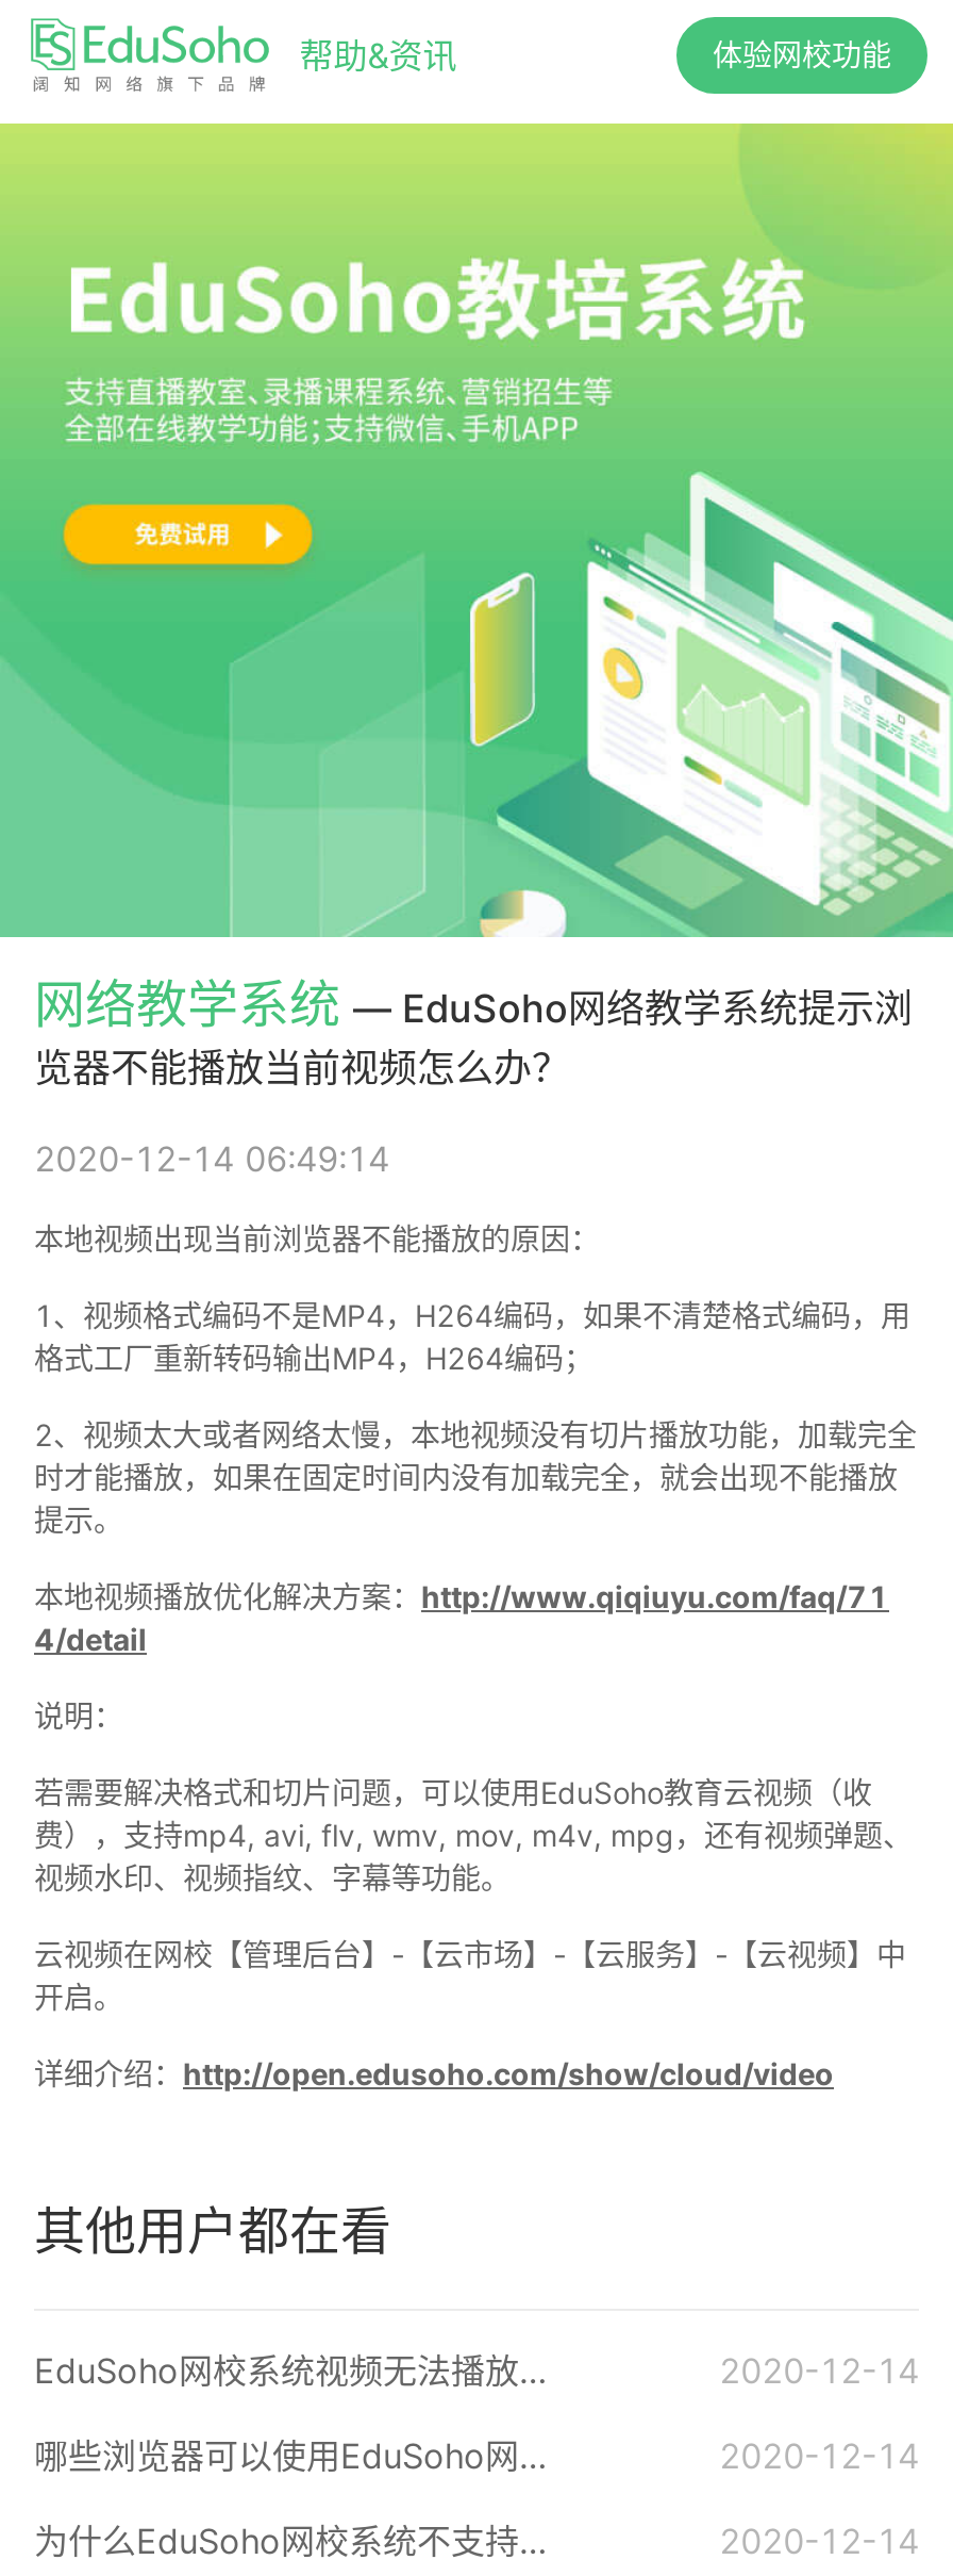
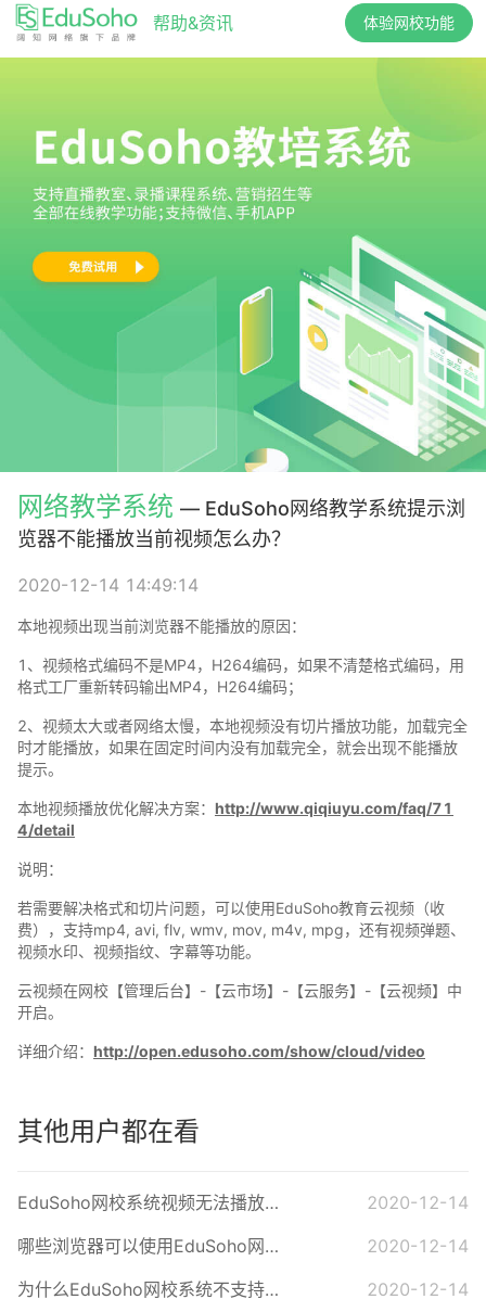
[34,1138,389,1181] 2020-12-14 06:49:14 -> [17,574,199,596] 2020-12-14 14:49:14

